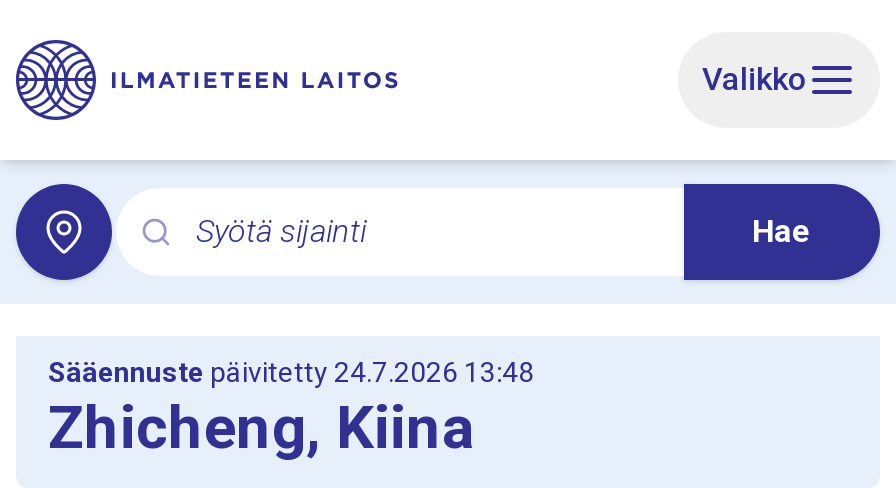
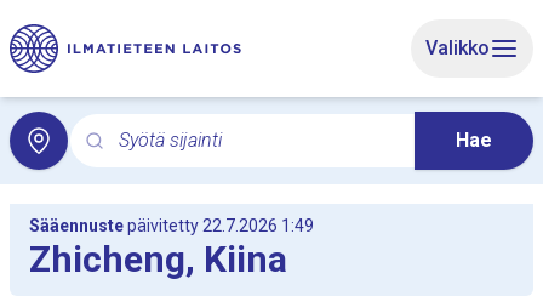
[48,356,534,388] Sääennuste päivitetty 24.7.2026 13:48 -> [29,216,314,235] Sääennuste päivitetty 22.7.2026 1:49

